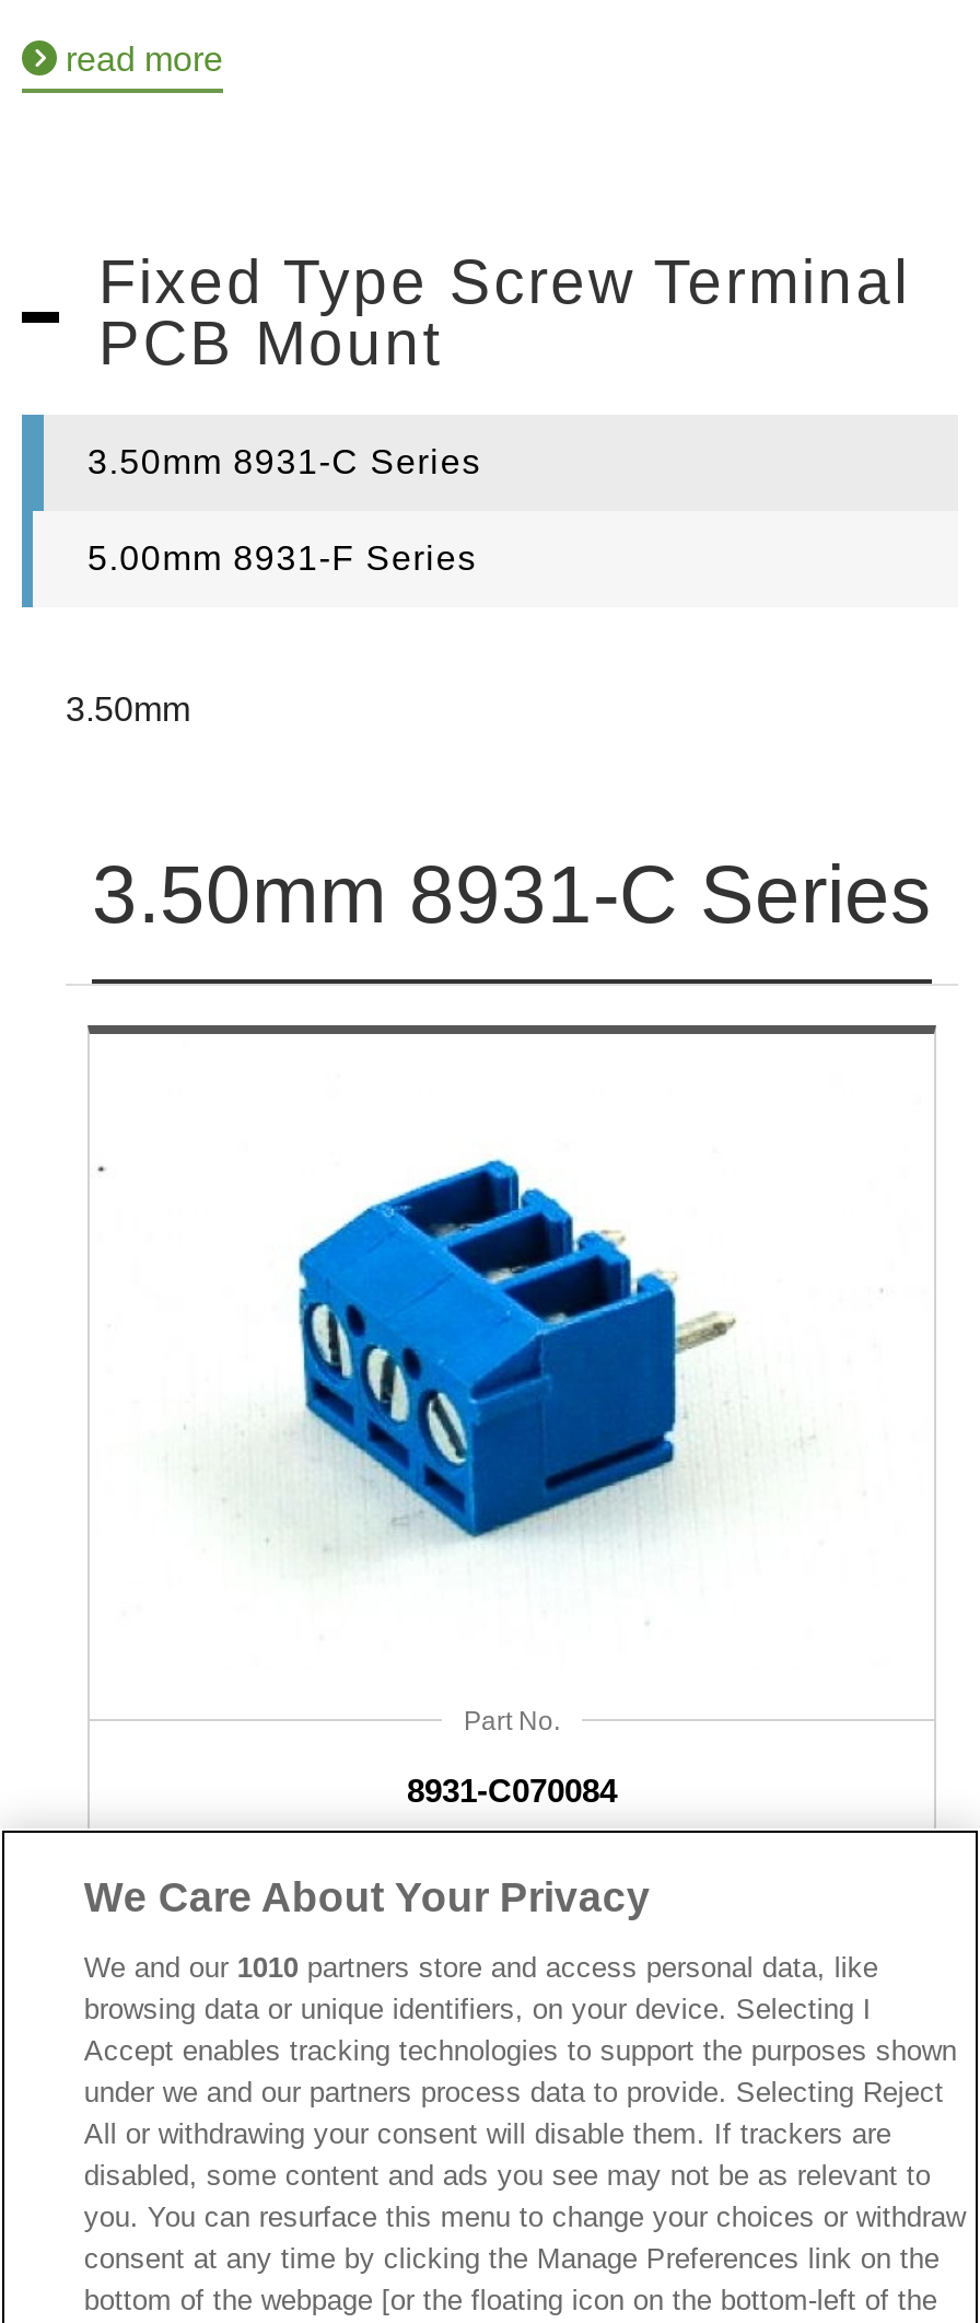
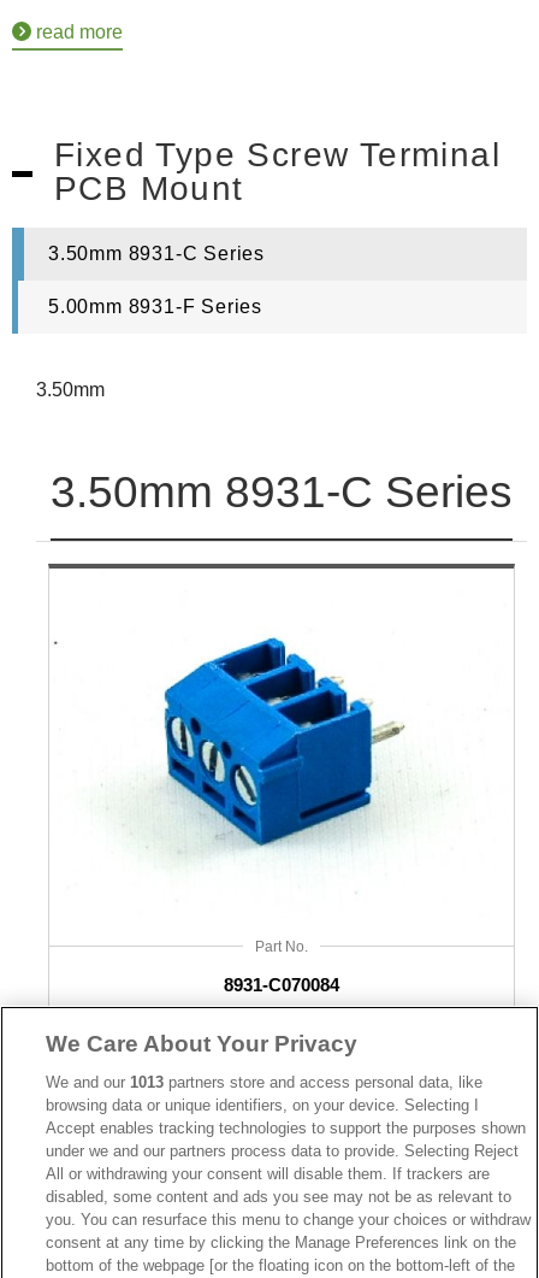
[84,1951,878,1984] We and our 1010 partners store and access personal data, like -> [46,1073,483,1091] We and our 1013 partners store and access personal data, like

